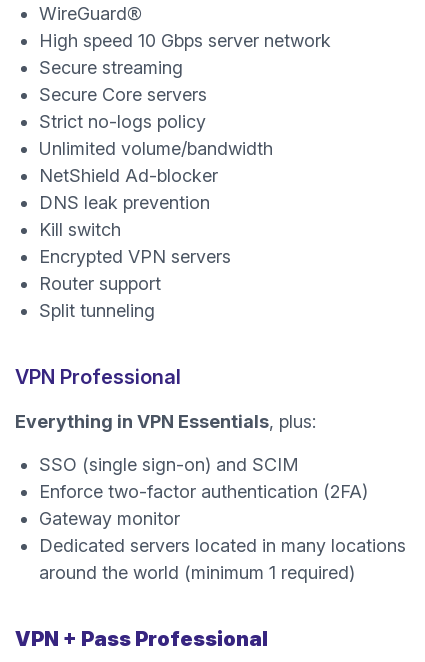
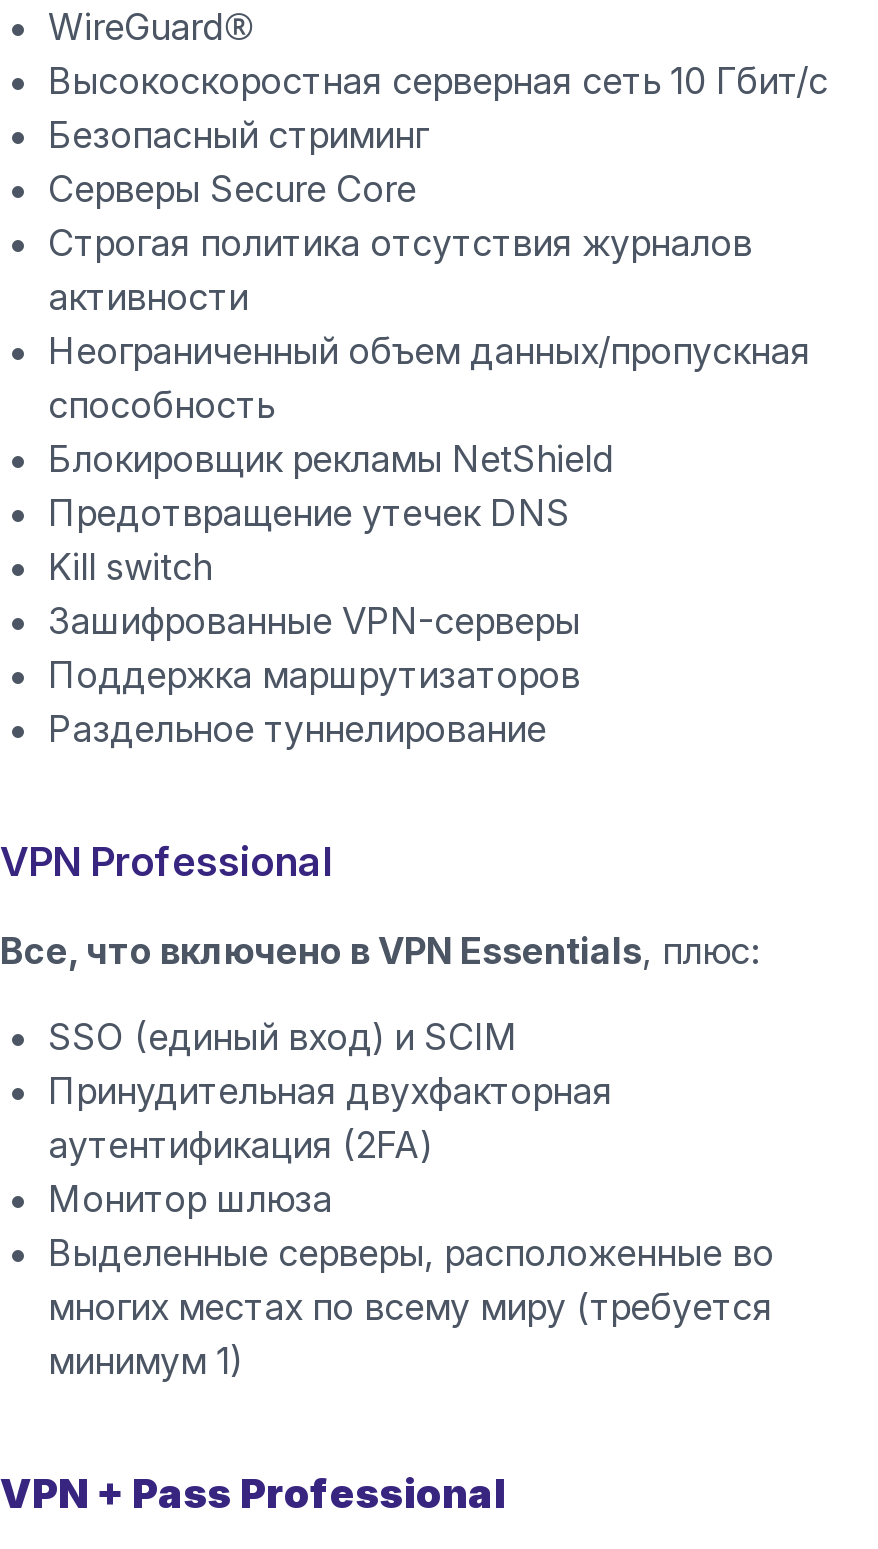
[39,30,331,213] High speed 10 Gbps server network | Secure streaming | Secure Core servers | Strict no-logs policy | Unlimited volume/bandwidth | NetShield Ad-blocker | DNS leak prevention -> [48,60,828,534] Высокоскоростная серверная сеть 10 Гбит/с | Безопасный стриминг | Серверы Secure Core | Строгая политика отсутствия журналов | активности | Неограниченный объем данных/пропускная | способность | Блокировщик рекламы NetShield | Предотвращение утечек DNS
[39,246,231,321] Encrypted VPN servers | Router support | Split tunneling -> [48,600,580,750] Зашифрованные VPN-серверы | Поддержка маршрутизаторов | Раздельное туннелирование
[15,411,316,432] Everything in VPN Essentials, plus: -> [0,930,758,972] Все, что включено в VPN Essentials, плюс:
[39,454,406,583] SSO (single sign-on) and SCIM | Enforce two-factor authentication (2FA) | Gateway monitor | Dedicated servers located in many locations | around the world (minimum 1 required) -> [48,1016,774,1382] SSO (единый вход) и SCIM | Принудительная двухфакторная | аутентификация (2FA) | Монитор шлюза | Выделенные серверы, расположенные во | многих местах по всему миру (требуется | минимум 1)

